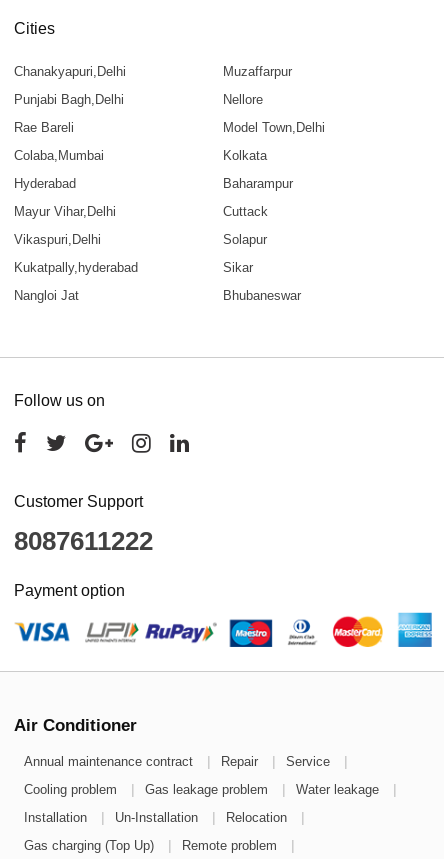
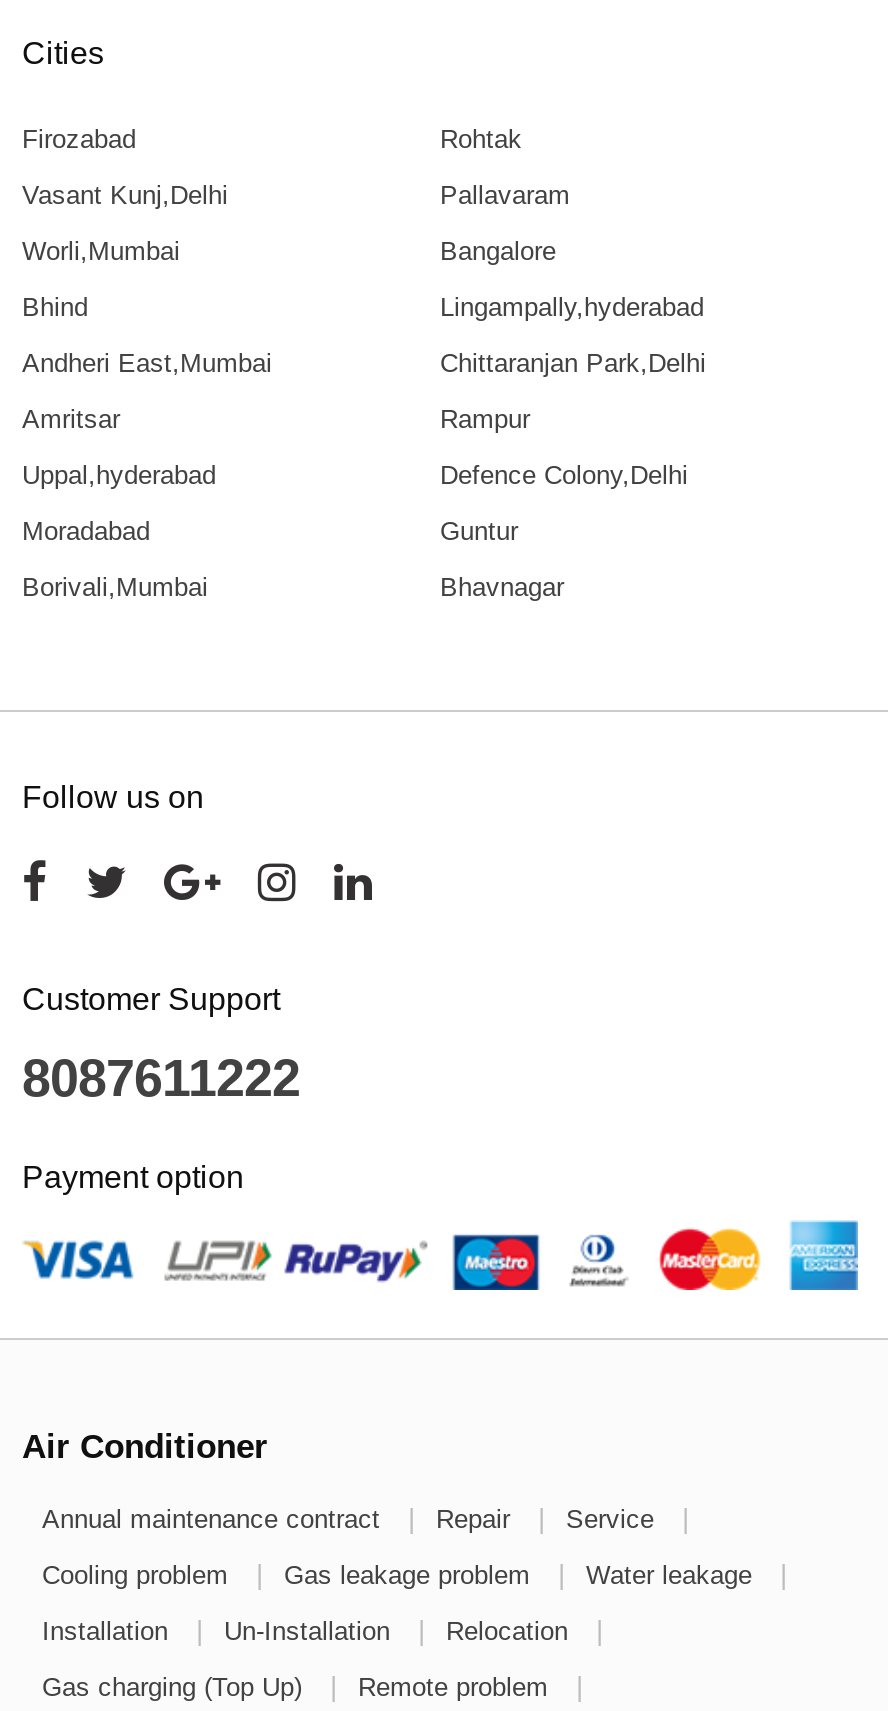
[14,64,292,79] Chanakyapuri,Delhi | Muzaffarpur -> [22,125,522,155] Firozabad | Rohtak
[14,92,263,107] Punjabi Bagh,Delhi | Nellore -> [22,181,570,211] Vasant Kunj,Delhi | Pallavaram
[14,120,325,135] Rae Bareli | Model Town,Delhi -> [22,237,556,267] Worli,Mumbai | Bangalore
[14,148,267,163] Colaba,Mumbai | Kolkata -> [22,293,704,323] Bhind | Lingampally,hyderabad
[14,176,293,191] Hyderabad | Baharampur -> [22,349,706,379] Andheri East,Mumbai | Chittaranjan Park,Delhi
[14,204,268,219] Mayur Vihar,Delhi | Cuttack -> [22,405,530,435] Amritsar | Rampur
[14,232,267,247] Vikaspuri,Delhi | Solapur -> [22,461,688,491] Uppal,hyderabad | Defence Colony,Delhi
[14,260,253,275] Kukatpally,hyderabad | Sikar -> [22,517,518,547] Moradabad | Guntur
[14,288,301,303] Nangloi Jat | Bhubaneswar -> [22,573,564,603] Borivali,Mumbai | Bhavnagar

